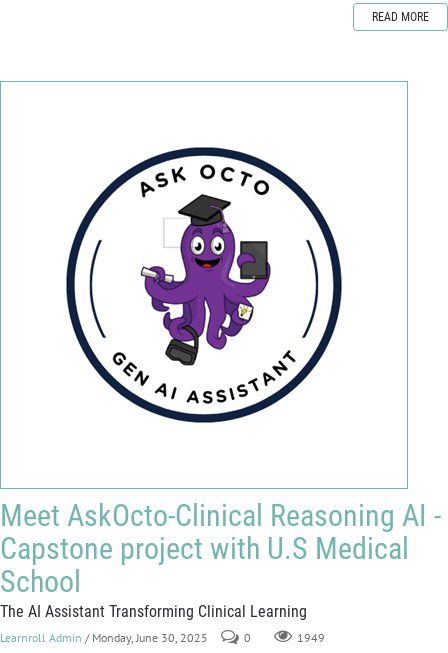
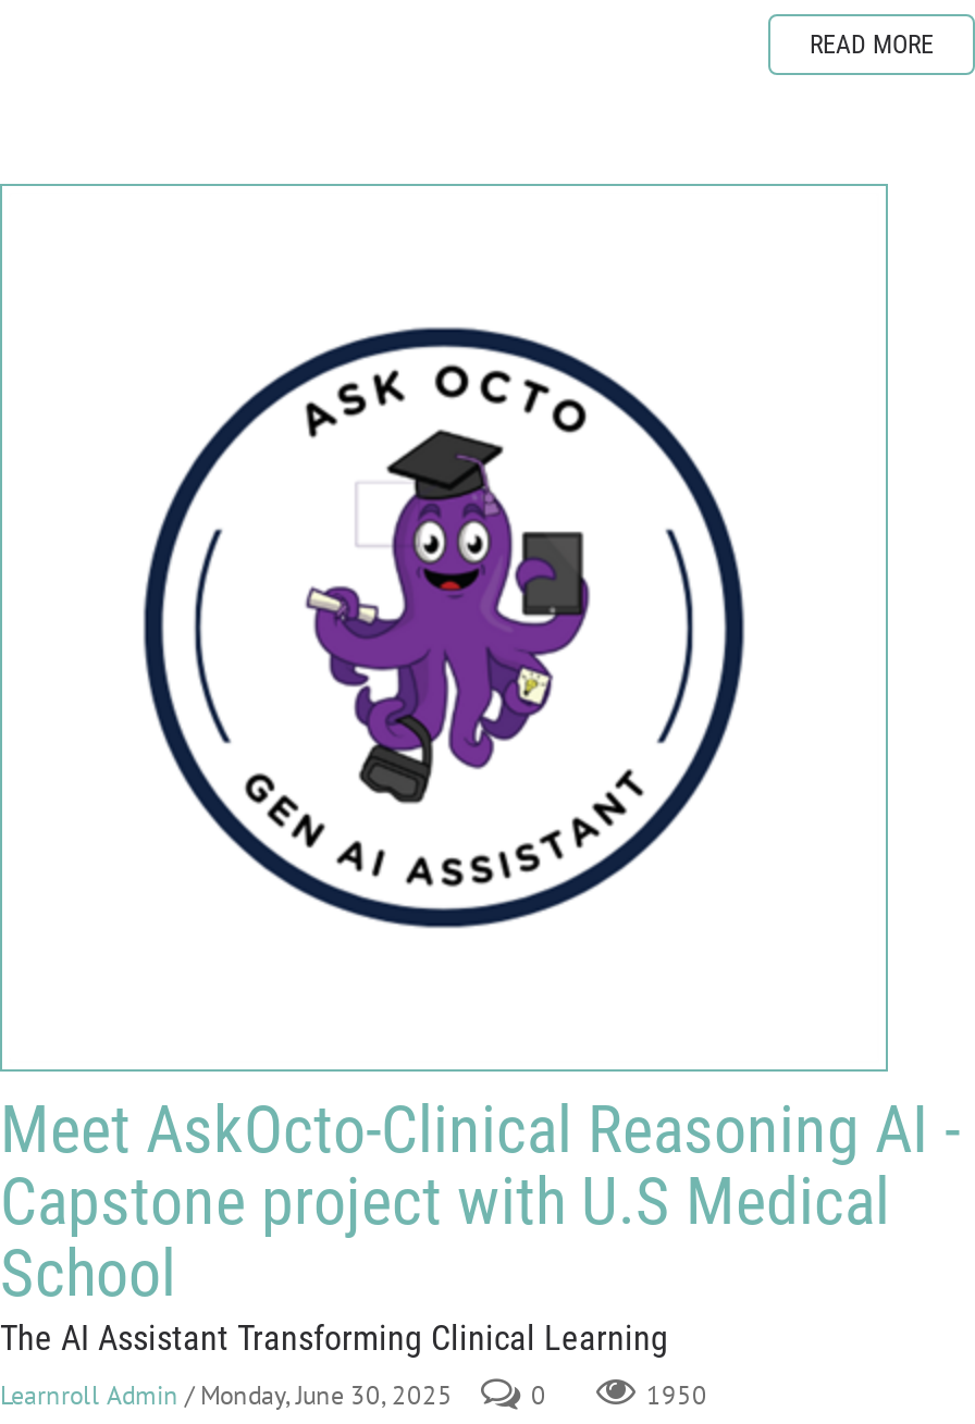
[297,630,325,645] 1949 -> [646,1378,707,1411] 1950

